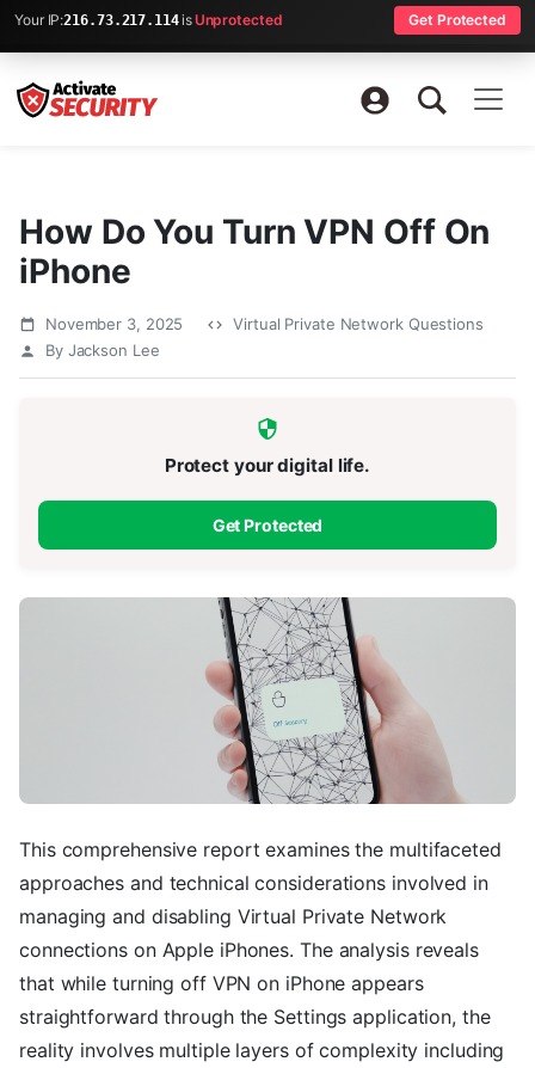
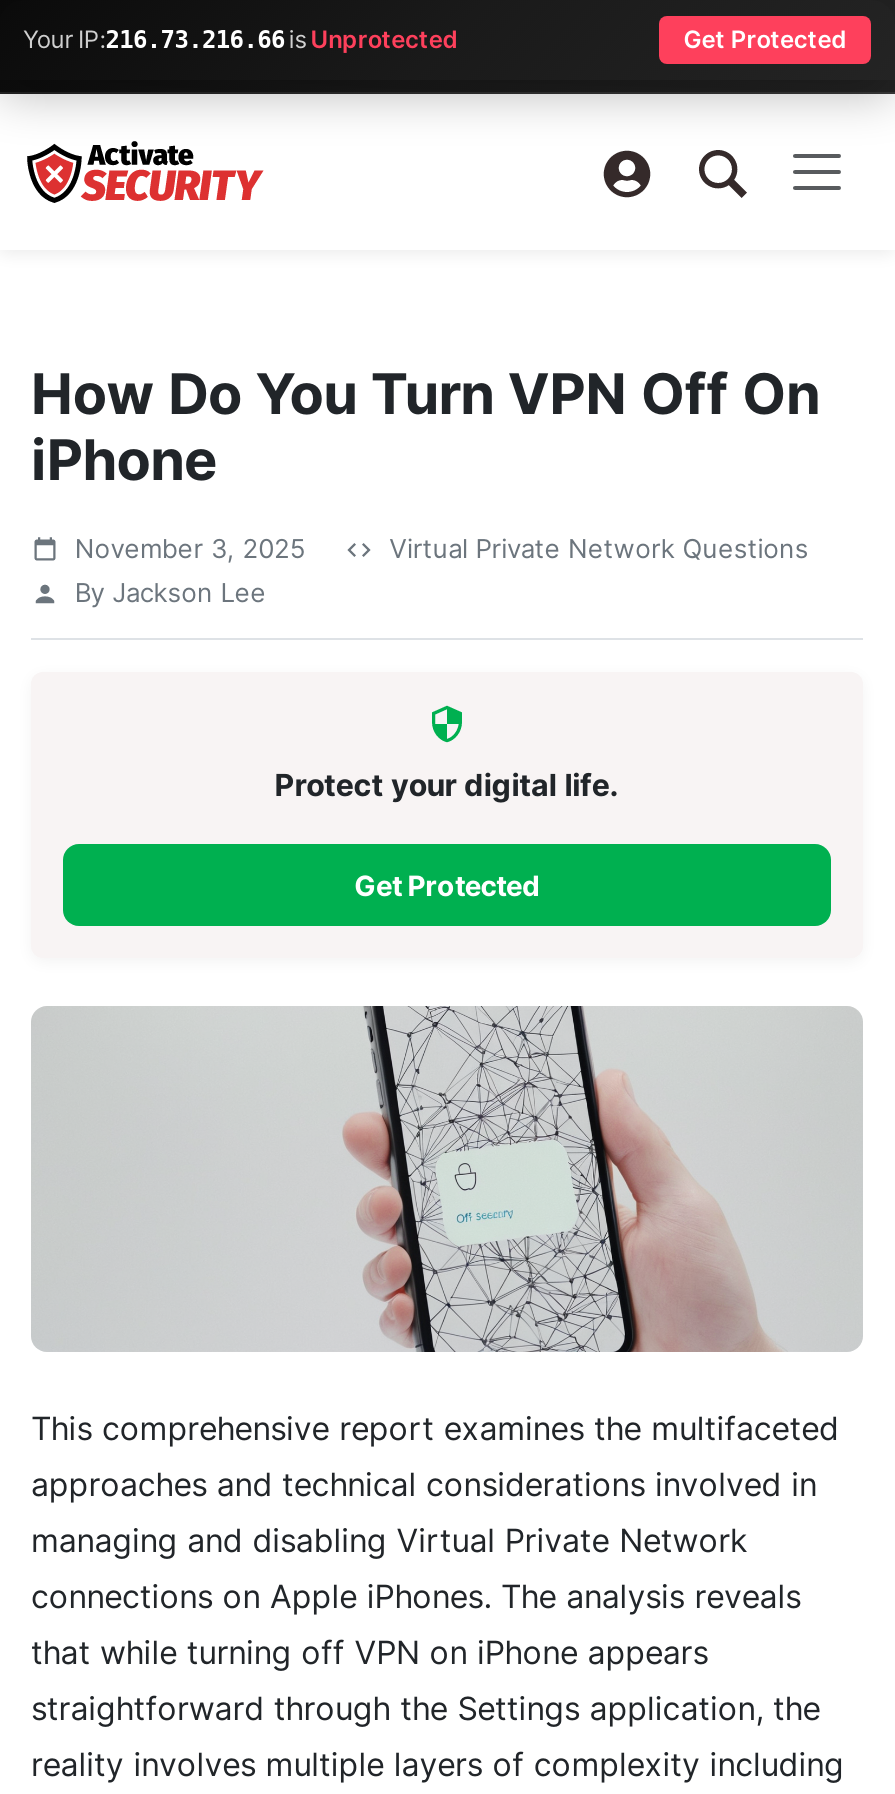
[14,11,282,29] Your IP:216.73.217.114 is Unprotected -> [23,24,458,54] Your IP:216.73.216.66 is Unprotected

